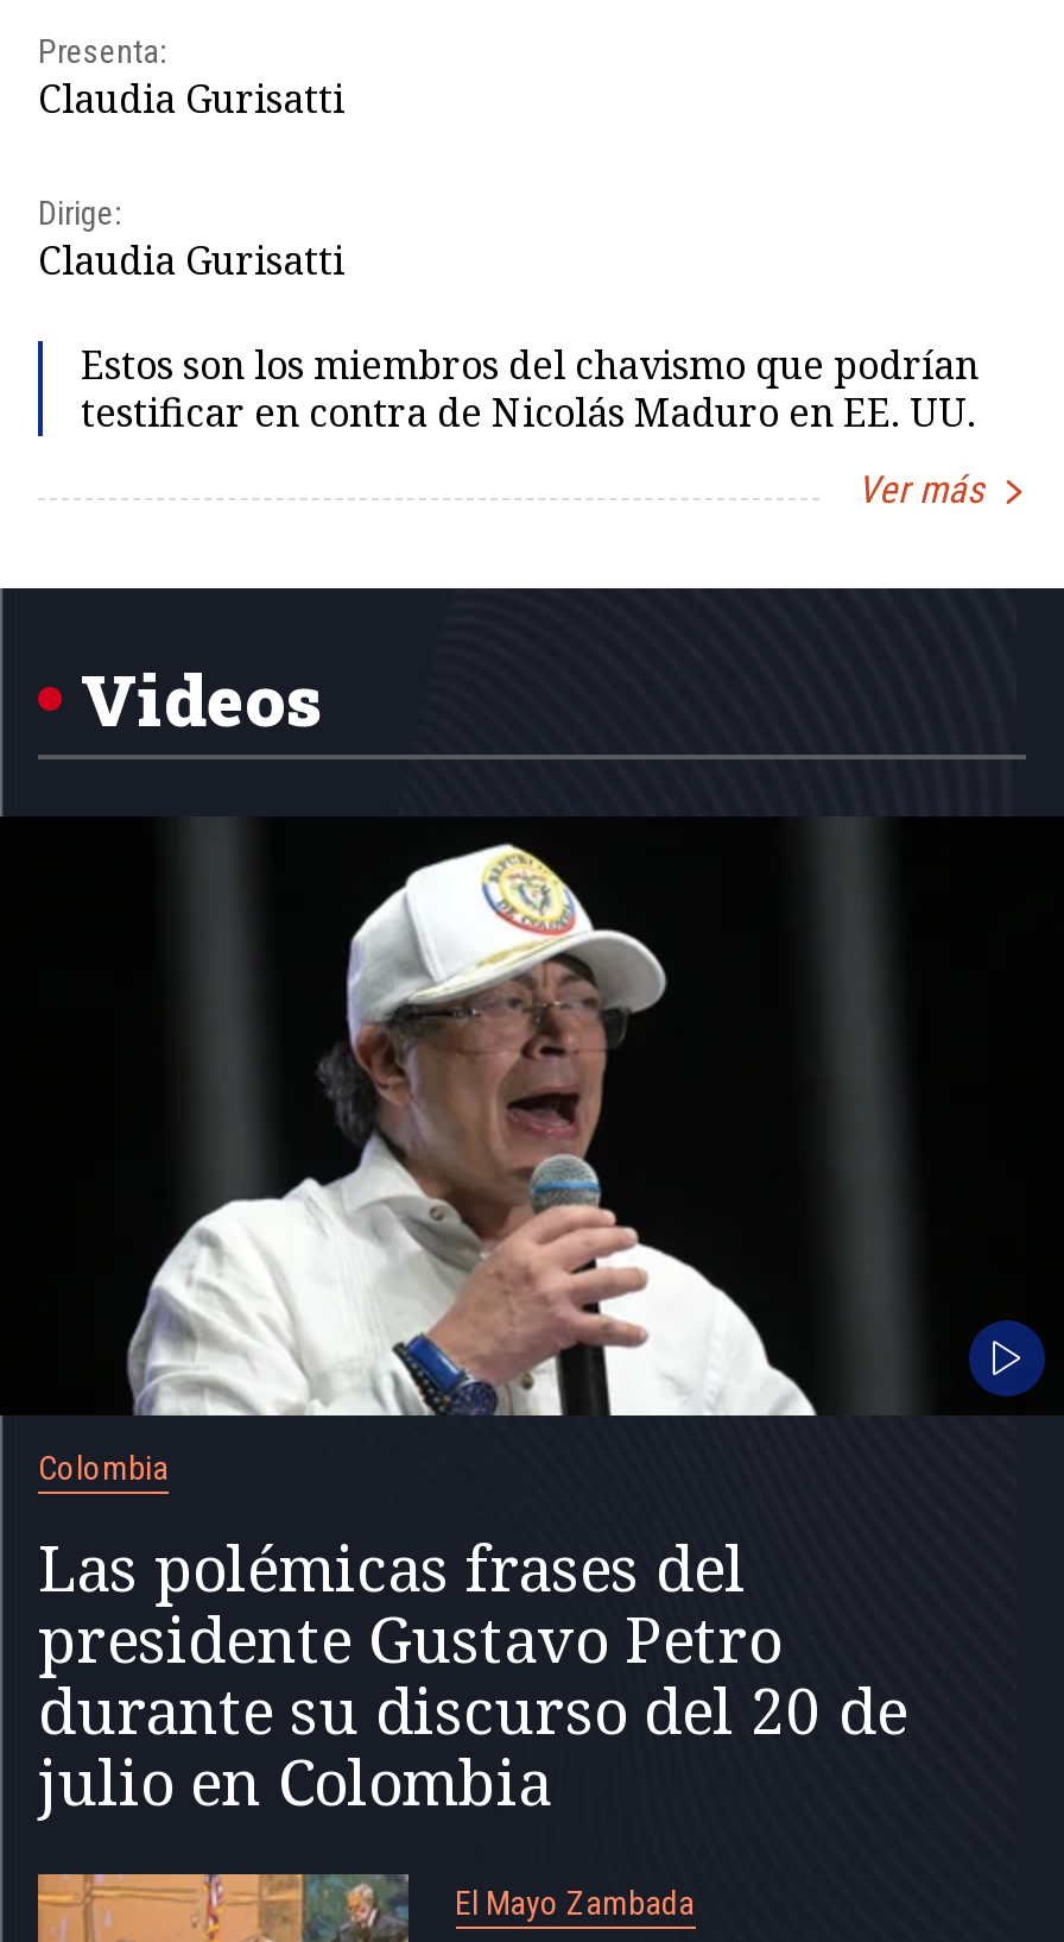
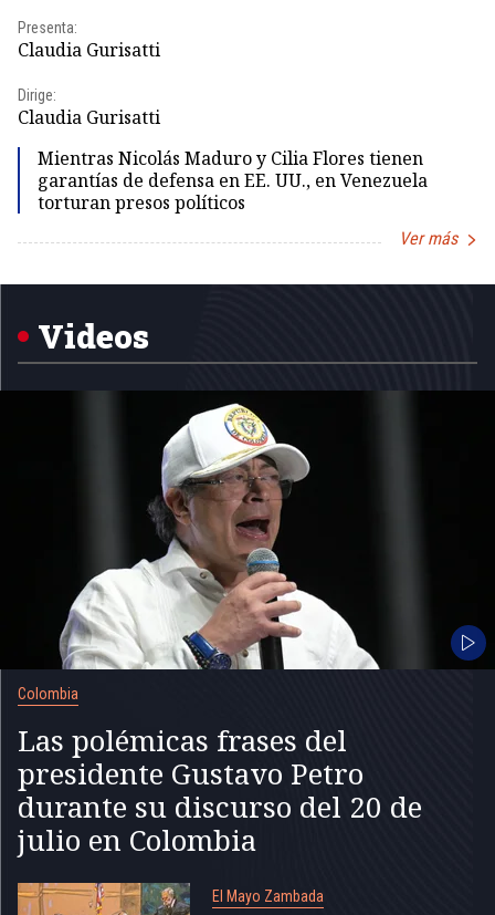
[81,338,978,437] Estos son los miembros del chavismo que podrían | testificar en contra de Nicolás Maduro en EE. UU. -> [38,146,428,215] Mientras Nicolás Maduro y Cilia Flores tienen | garantías de defensa en EE. UU., en Venezuela | torturan presos políticos

